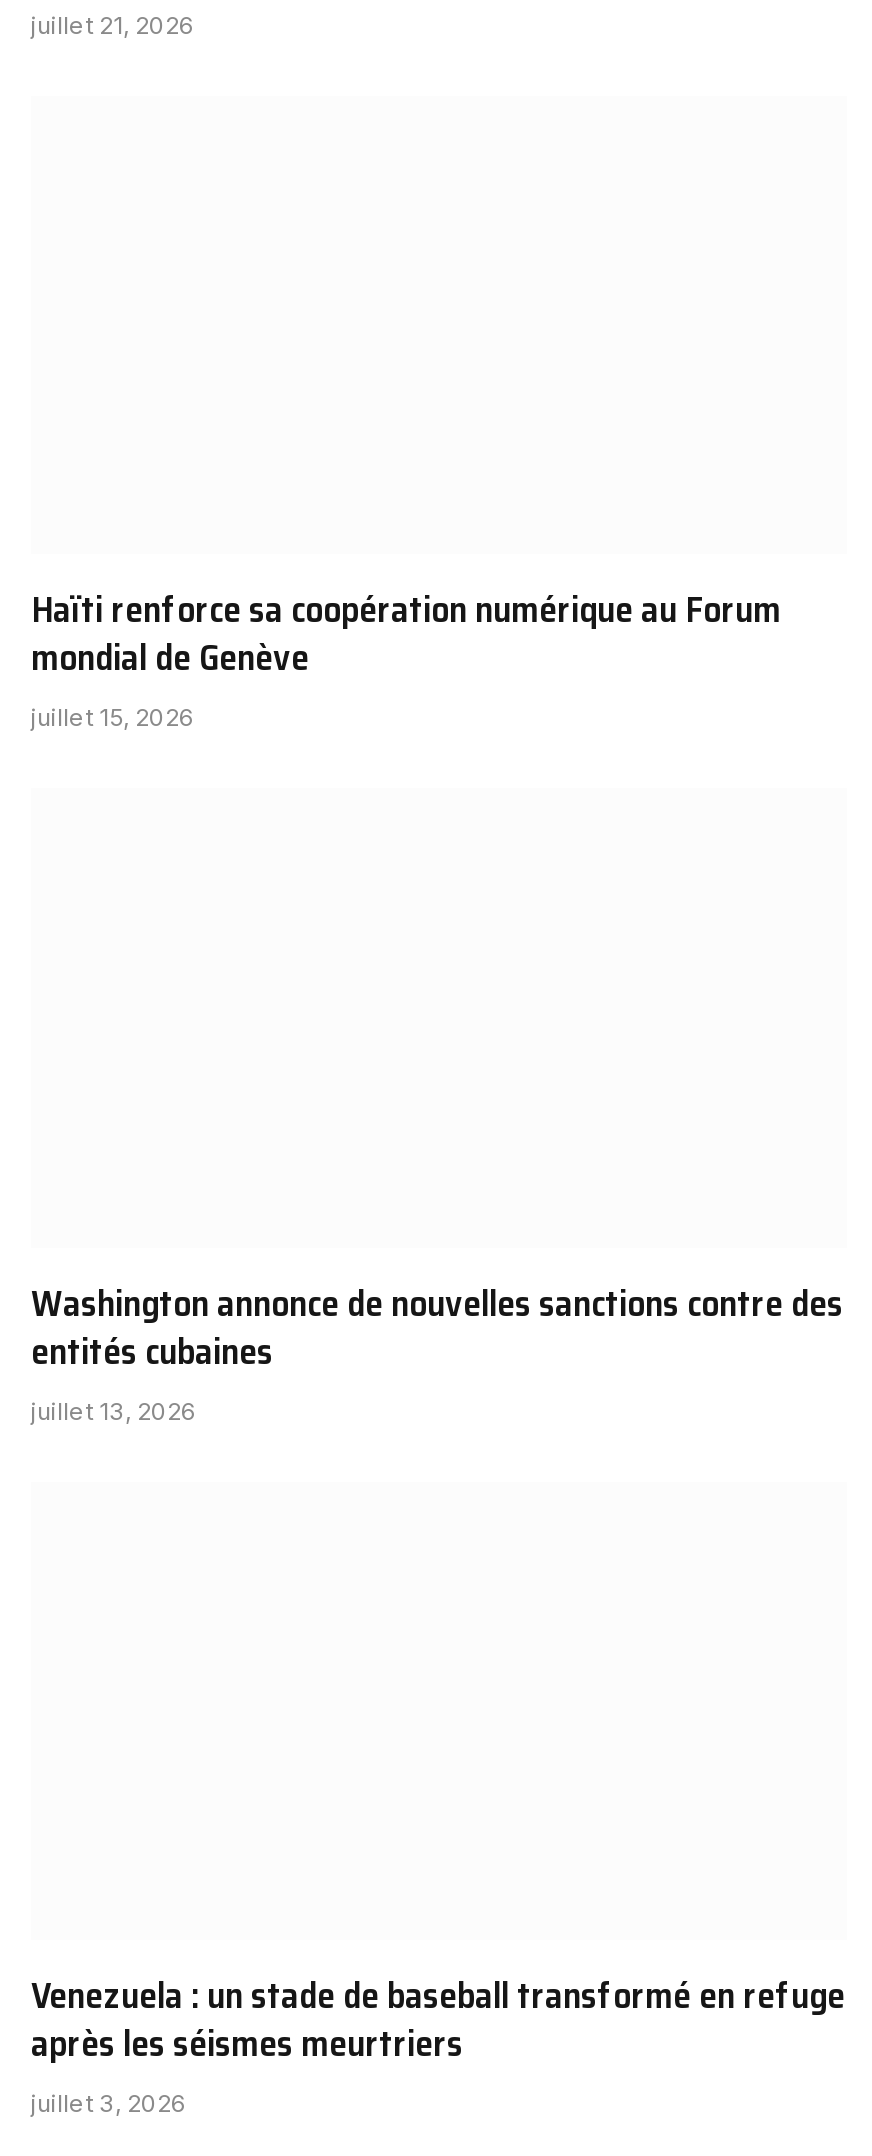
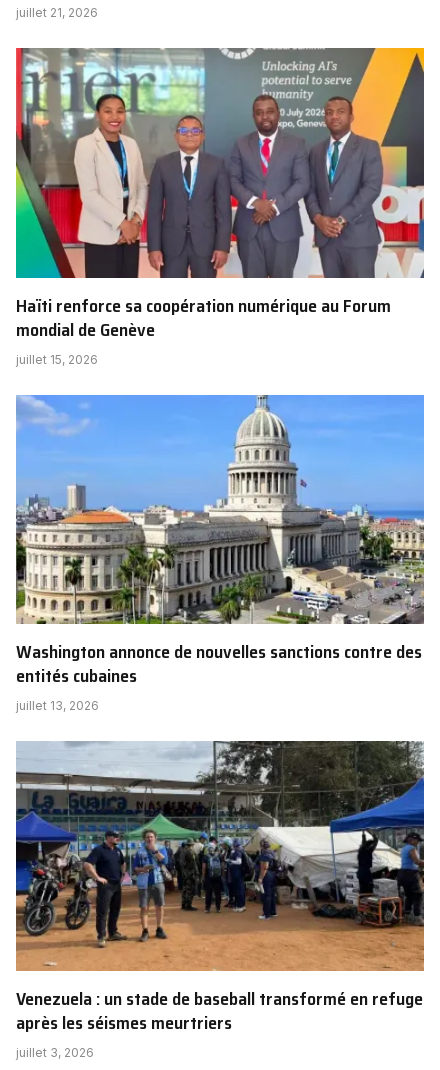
none -> [15,47,425,279] [image]
none -> [15,394,425,625] [image]
none -> [15,740,425,972] [image]

